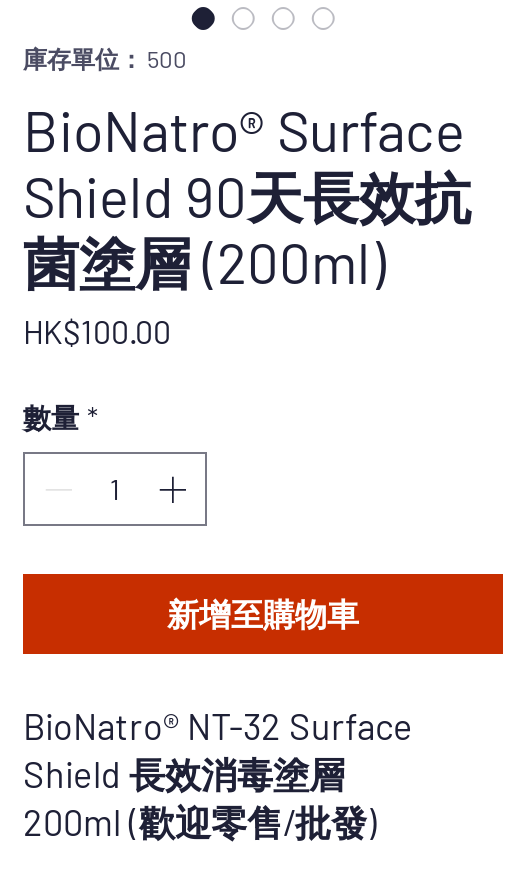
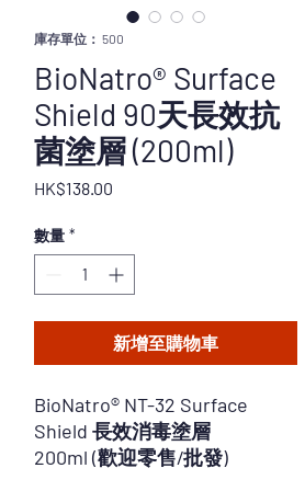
[23,310,201,350] HK$100.00價 -> [34,176,129,198] HK$138.00價

